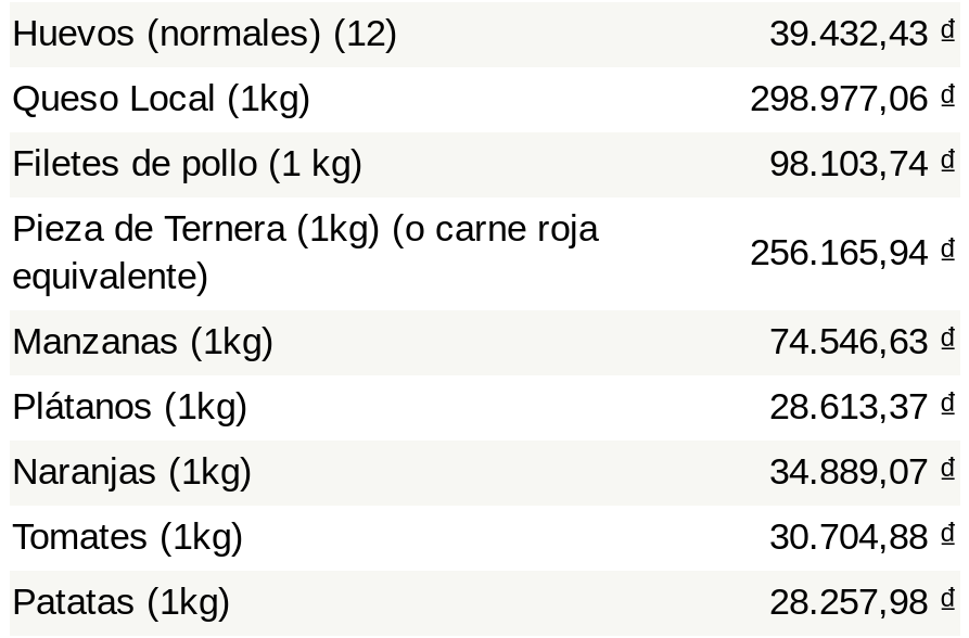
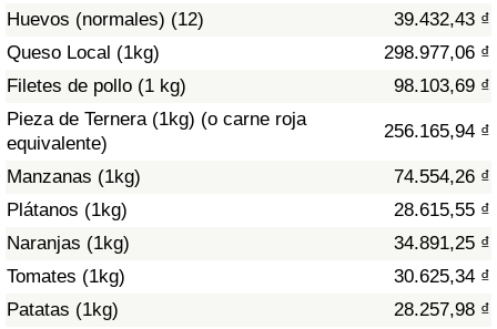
[769,144,958,185] 98.103,74 ₫ -> [394,76,490,97] 98.103,69 ₫
[769,322,958,363] 74.546,63 ₫ -> [394,167,490,188] 74.554,26 ₫
[769,387,958,428] 28.613,37 ₫ -> [394,200,490,221] 28.615,55 ₫
[769,452,958,493] 34.889,07 ₫ -> [394,233,490,254] 34.891,25 ₫
[769,517,958,559] 30.704,88 ₫ -> [394,266,490,287] 30.625,34 ₫

